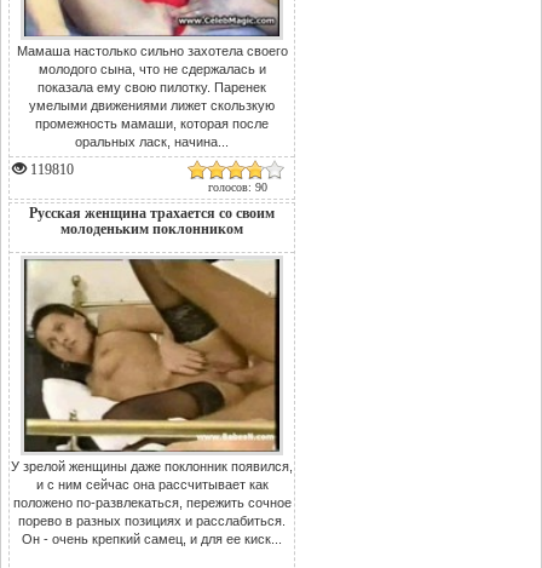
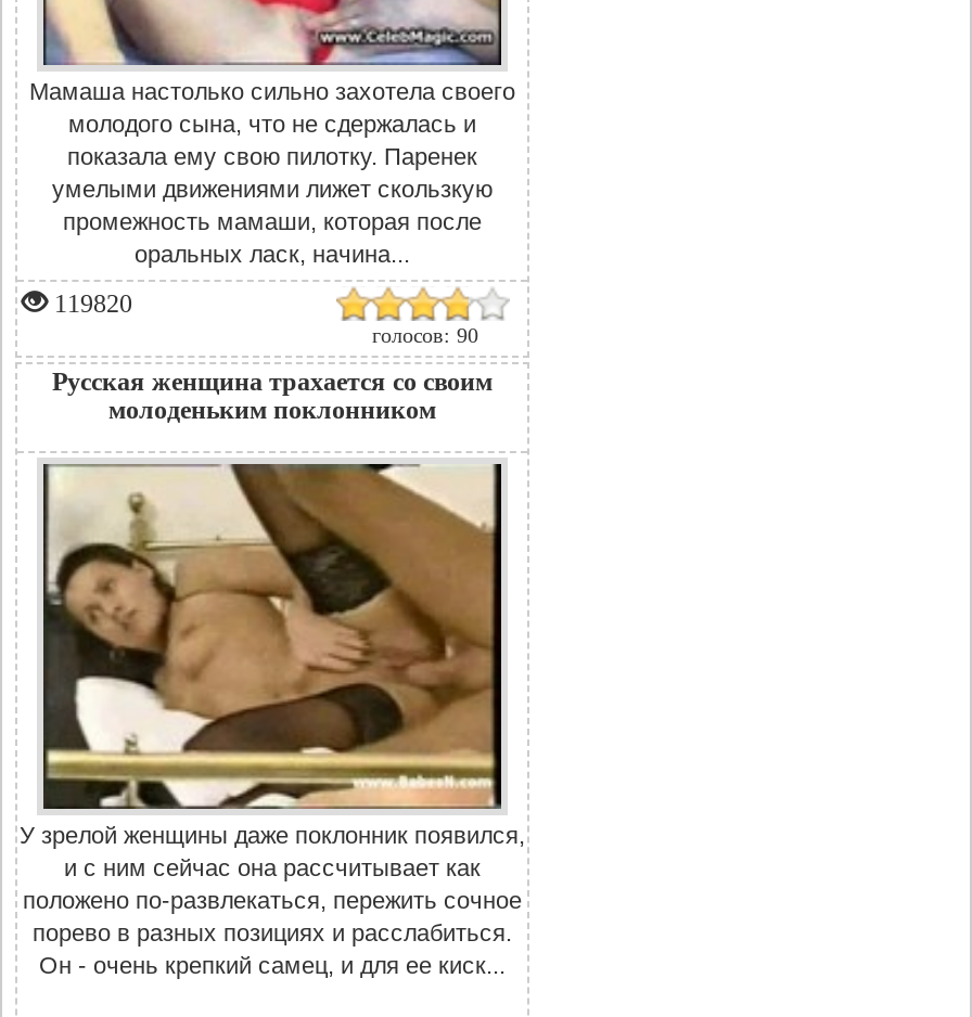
[27,161,74,178] 119810 -> [48,289,132,319] 119820

